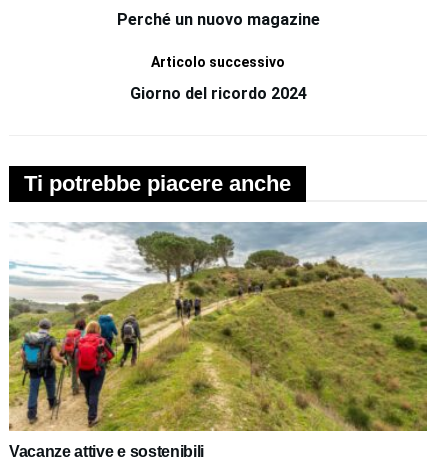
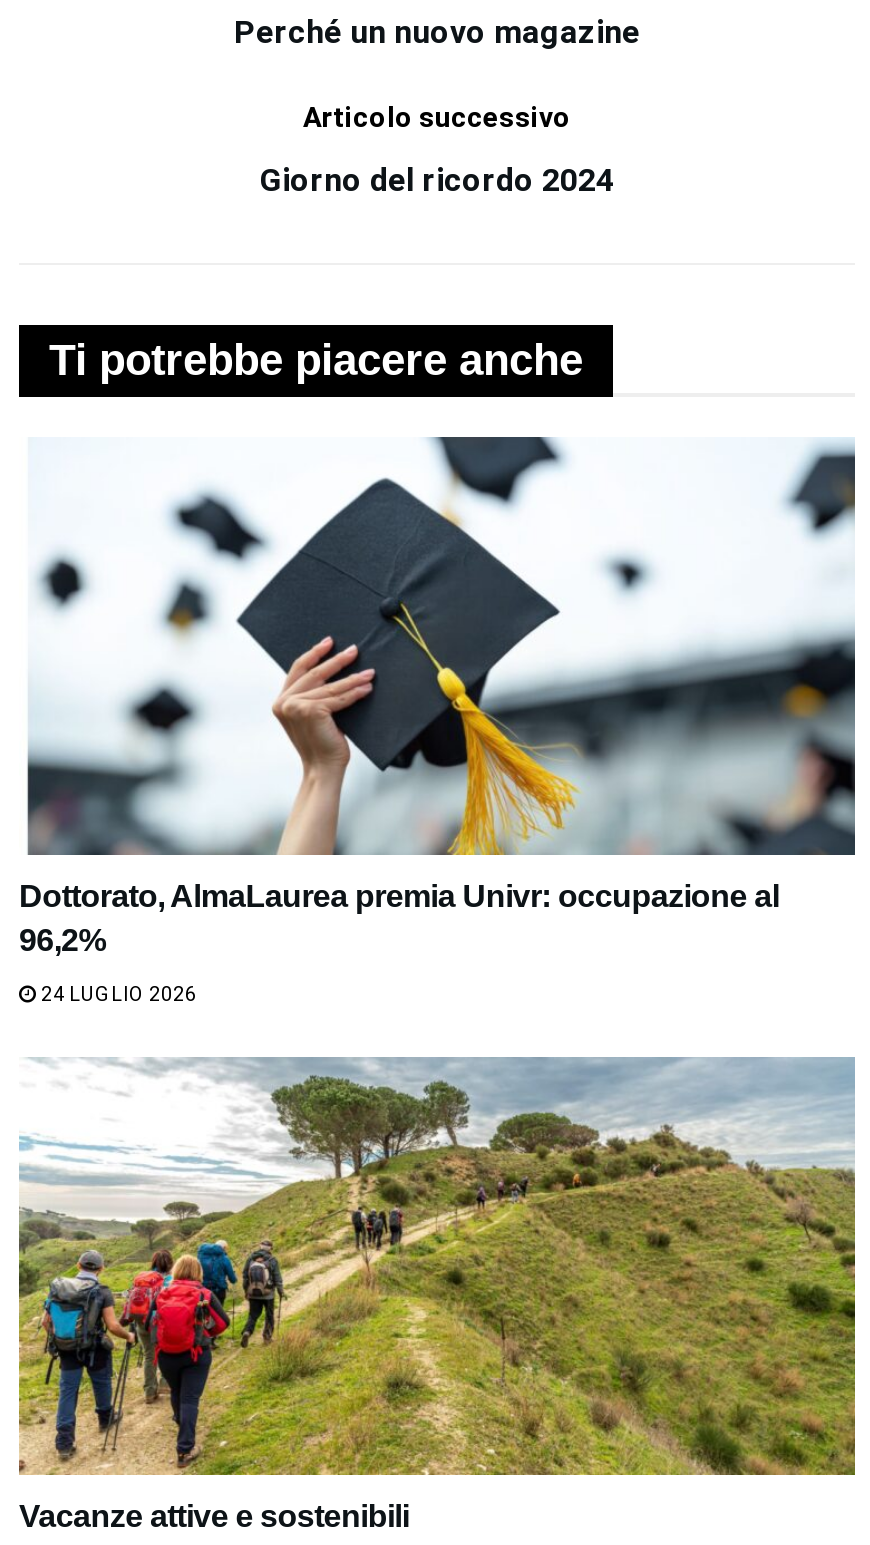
none -> [19,437,857,1005] [image] | Dottorato, AlmaLaurea premia Univr: occupazione al | 96,2% | 24 LUGLIO 2026

